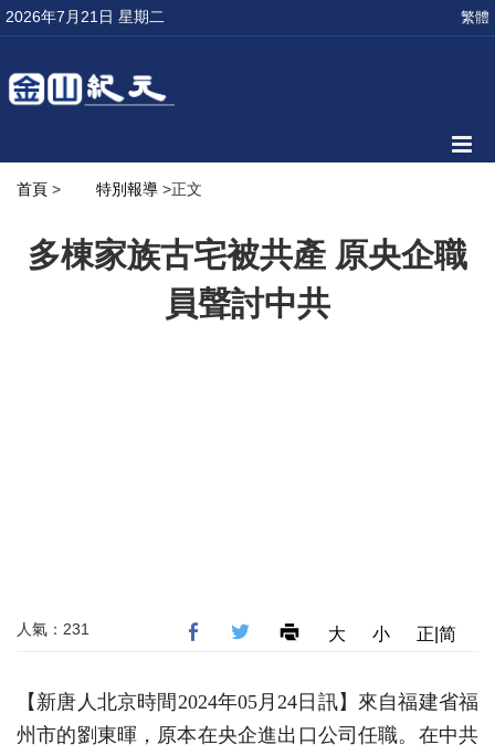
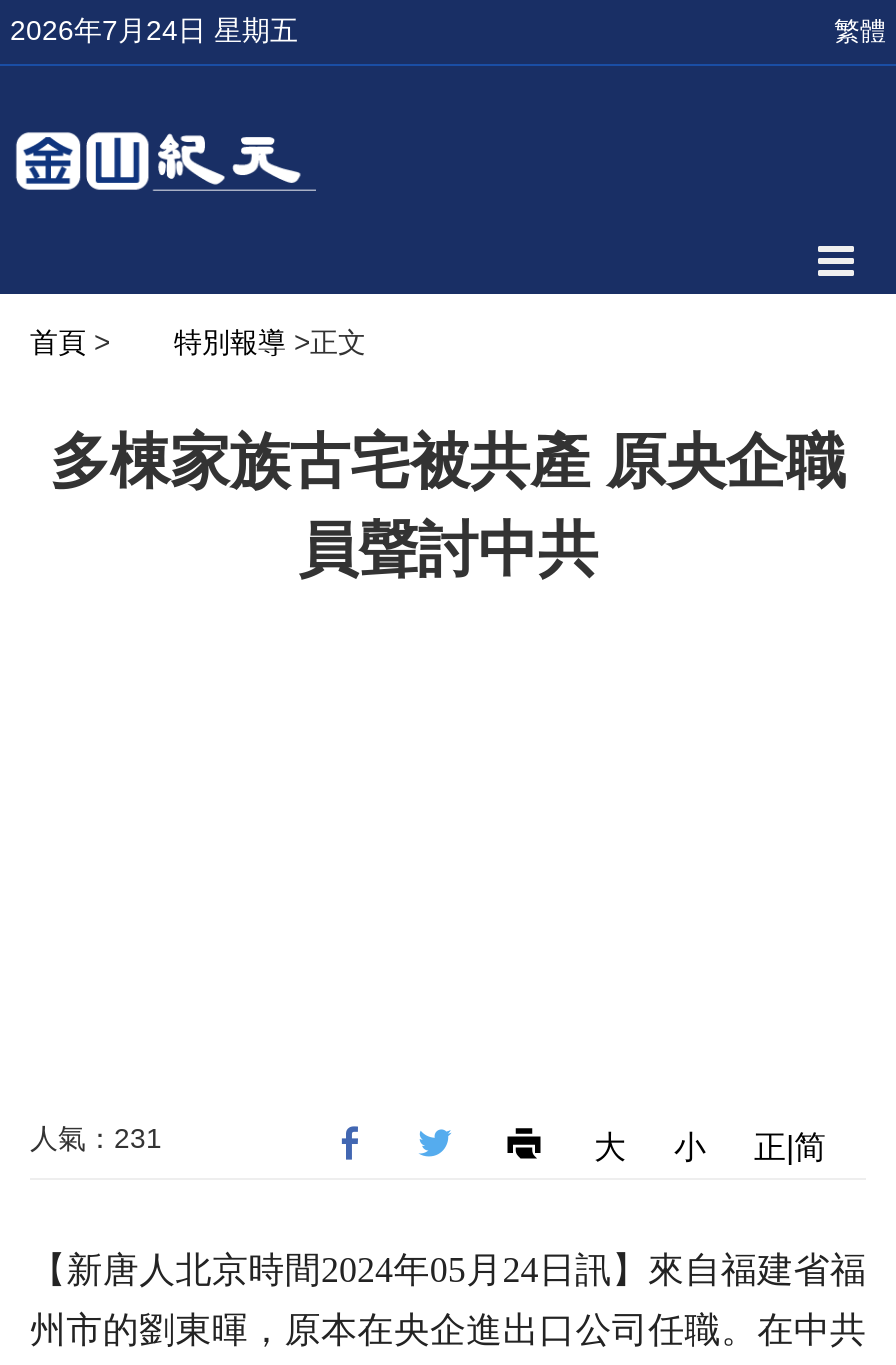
[6,8,165,25] 2026年7月21日 星期二 -> [10,14,298,46] 2026年7月24日 星期五

